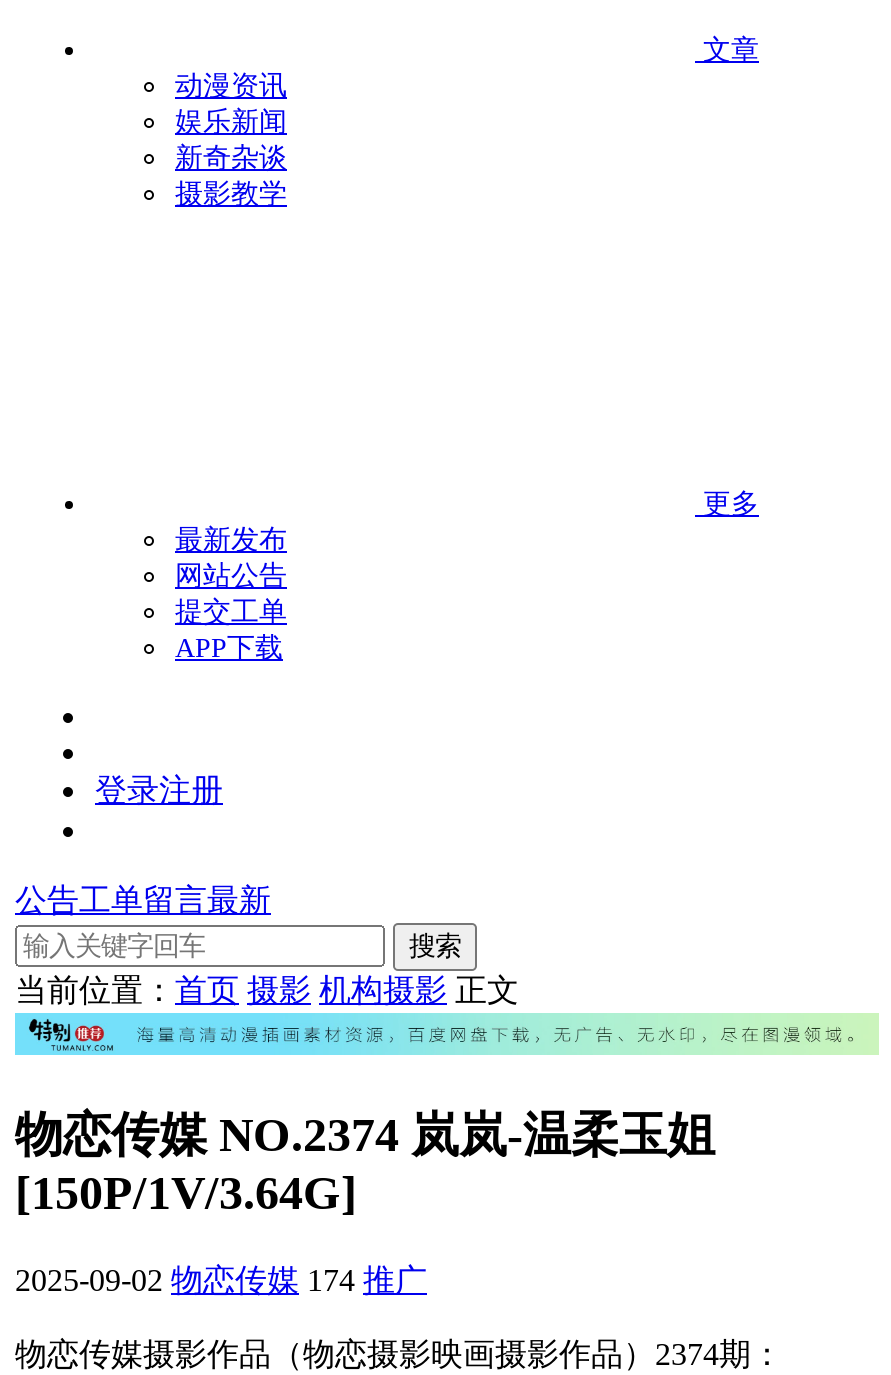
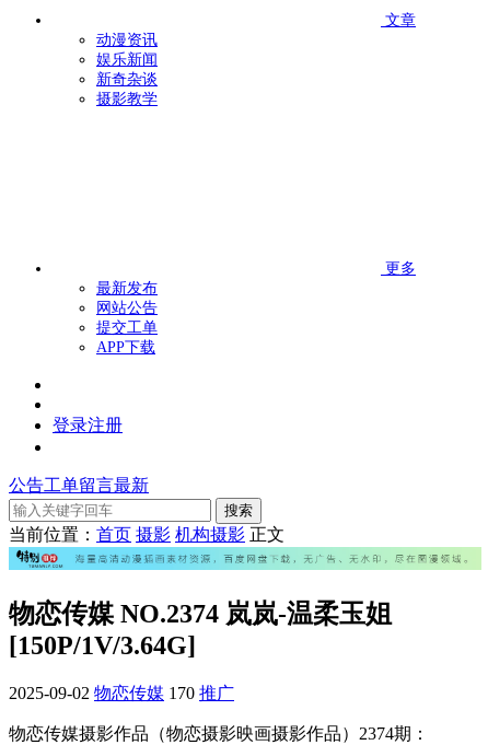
[15,1263,427,1297] 2025-09-02 物恋传媒 174 推广 -> [9,684,234,702] 2025-09-02 物恋传媒 170 推广

